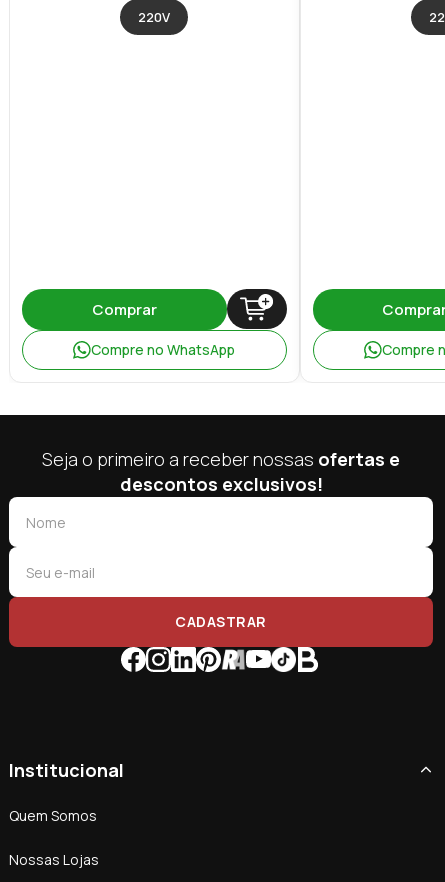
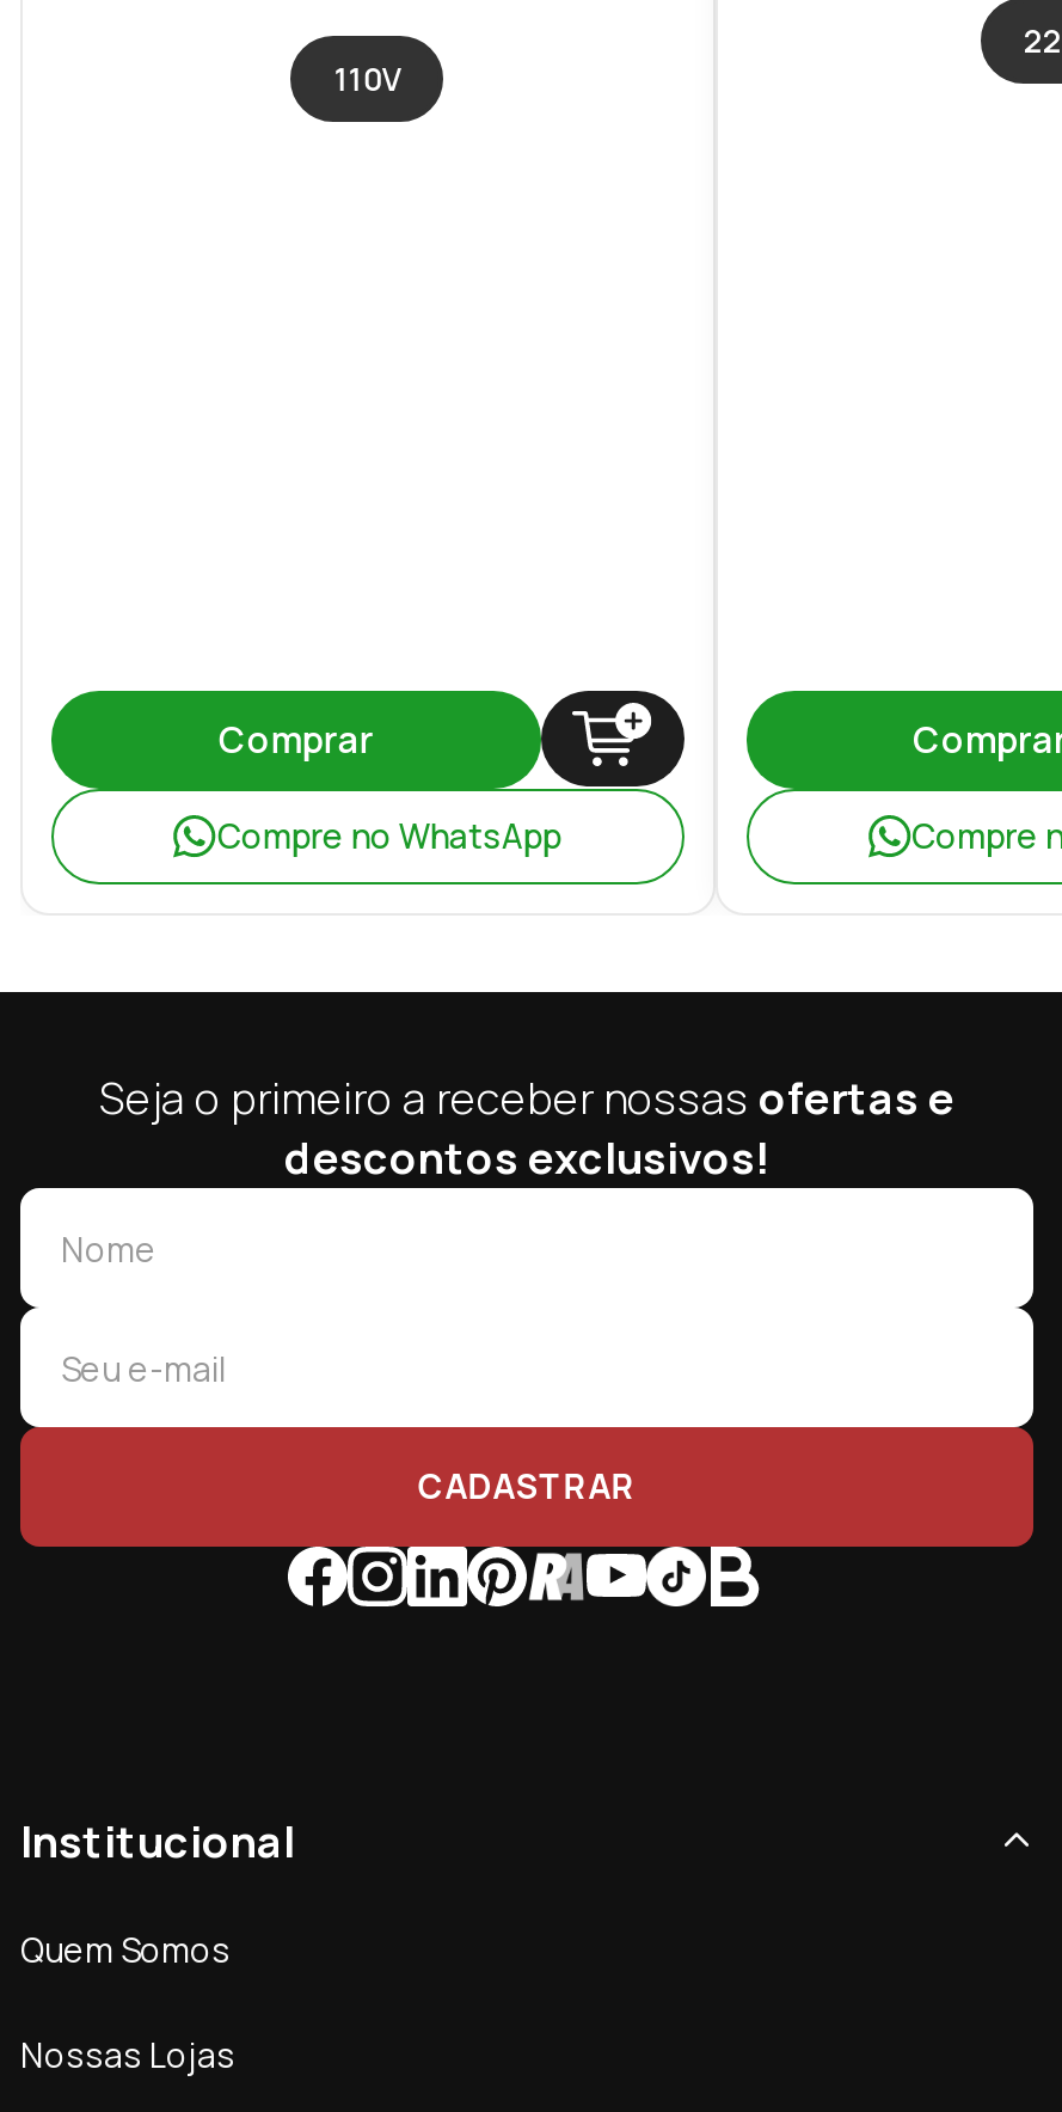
[138,8,170,26] 220V -> [334,58,401,101] 110V

